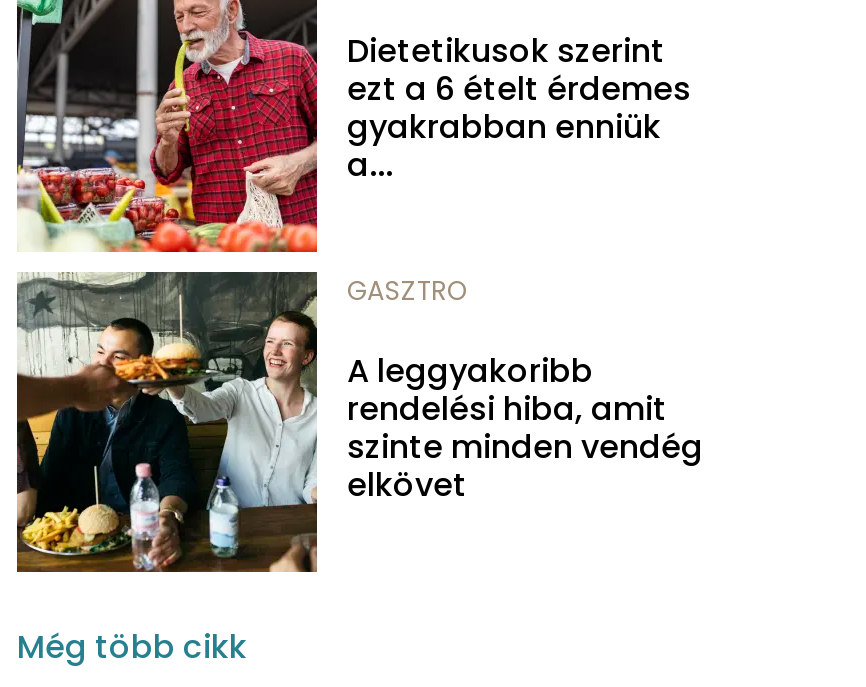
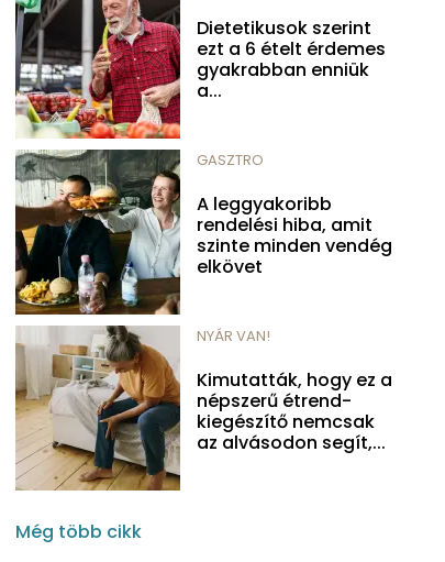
none -> [14,326,392,492] [image] | NYÁR VAN! | Kimutatták, hogy ez a | népszerű étrend- | kiegészítő nemcsak | az alvásodon segít,...

